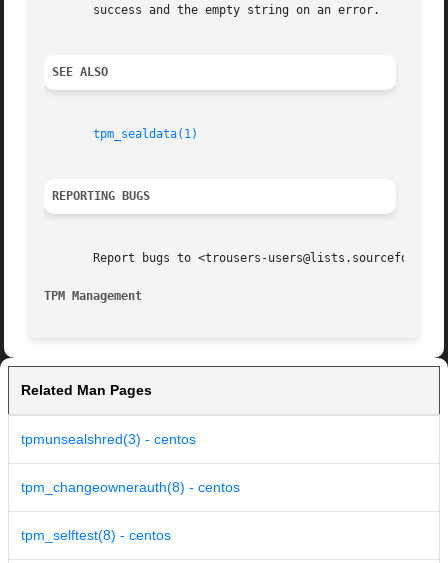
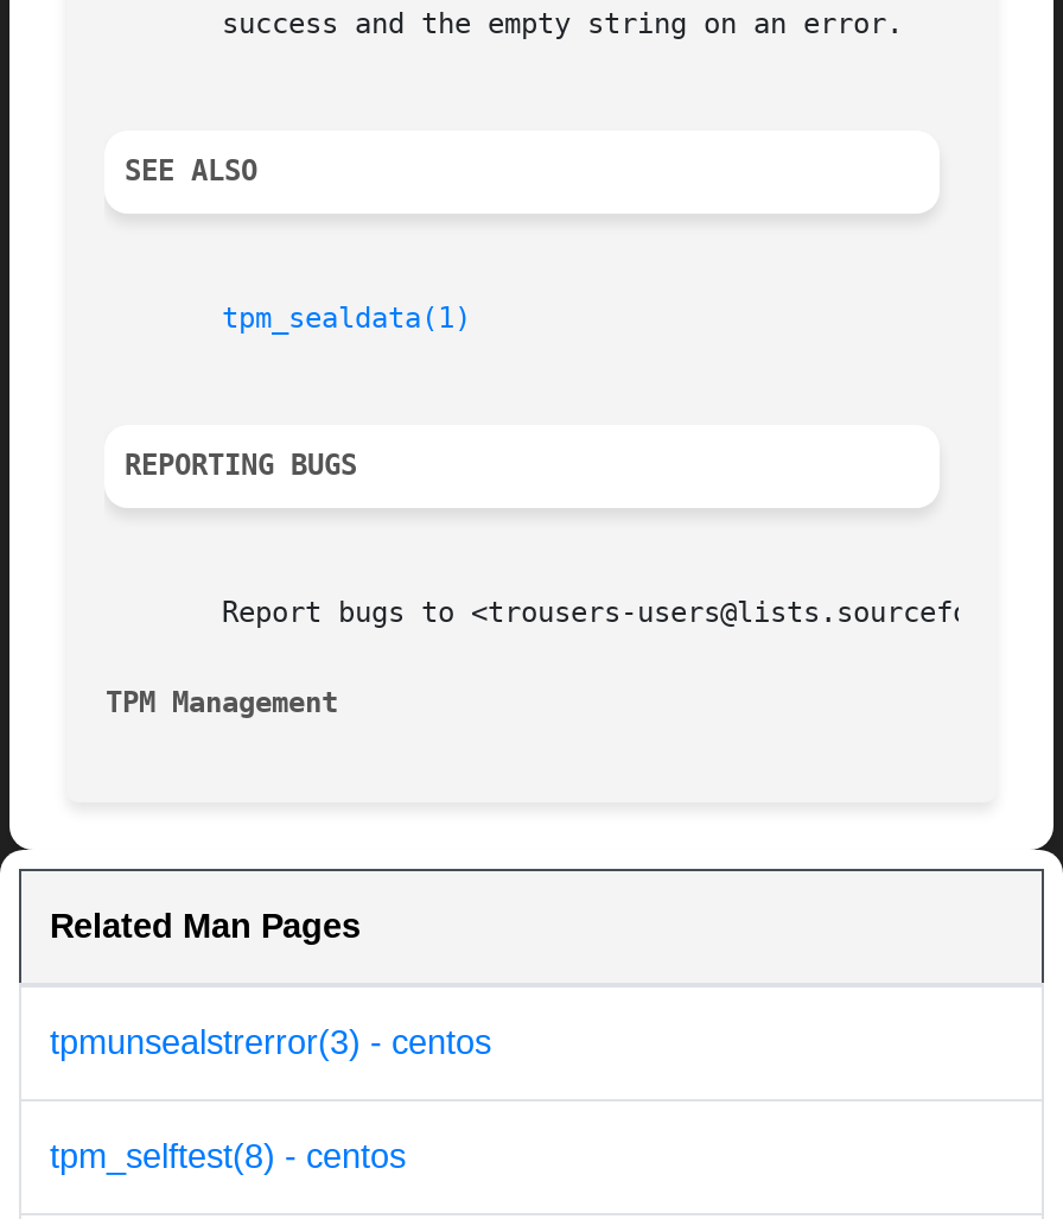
[21,431,240,495] tpmunsealshred(3) - centos | tpm_changeownerauth(8) - centos -> [50,1024,491,1062] tpmunsealstrerror(3) - centos

